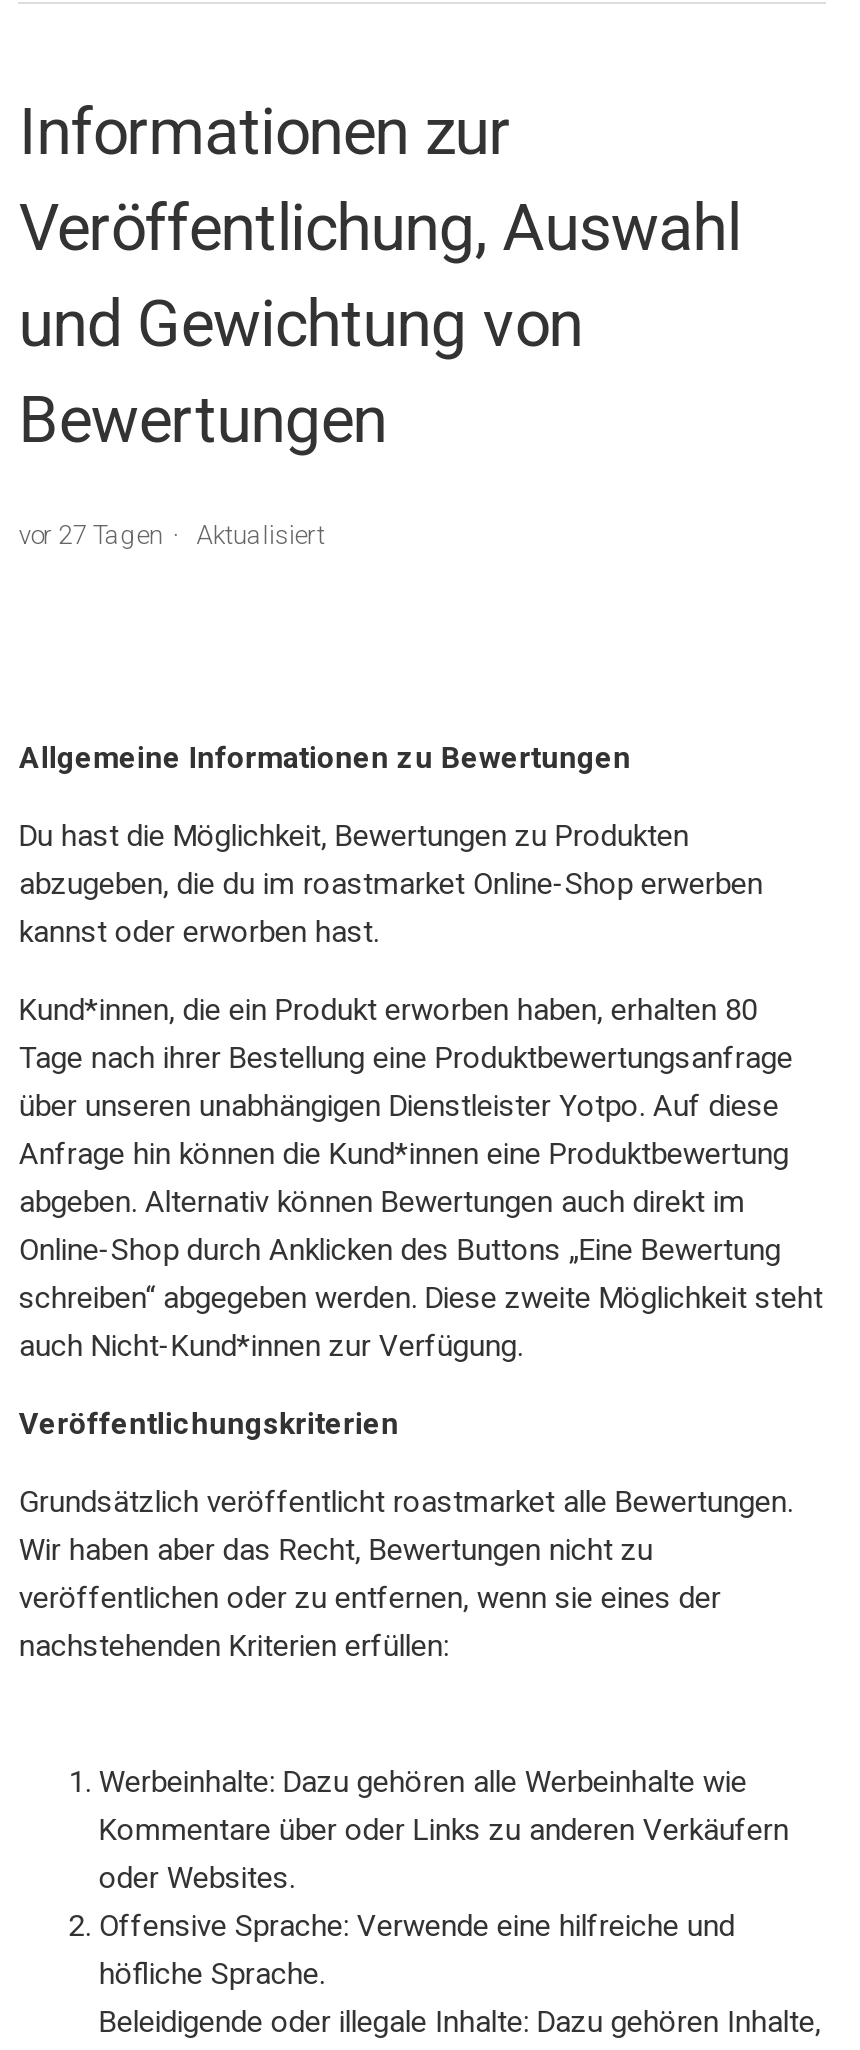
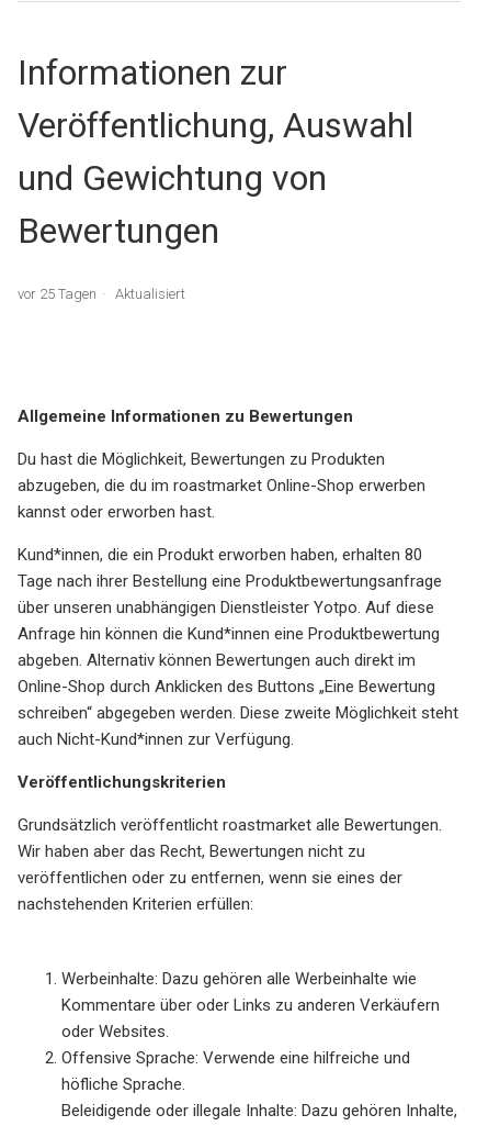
[19,521,325,551] vor 27 Tagen Aktualisiert -> [18,286,186,303] vor 25 Tagen Aktualisiert

